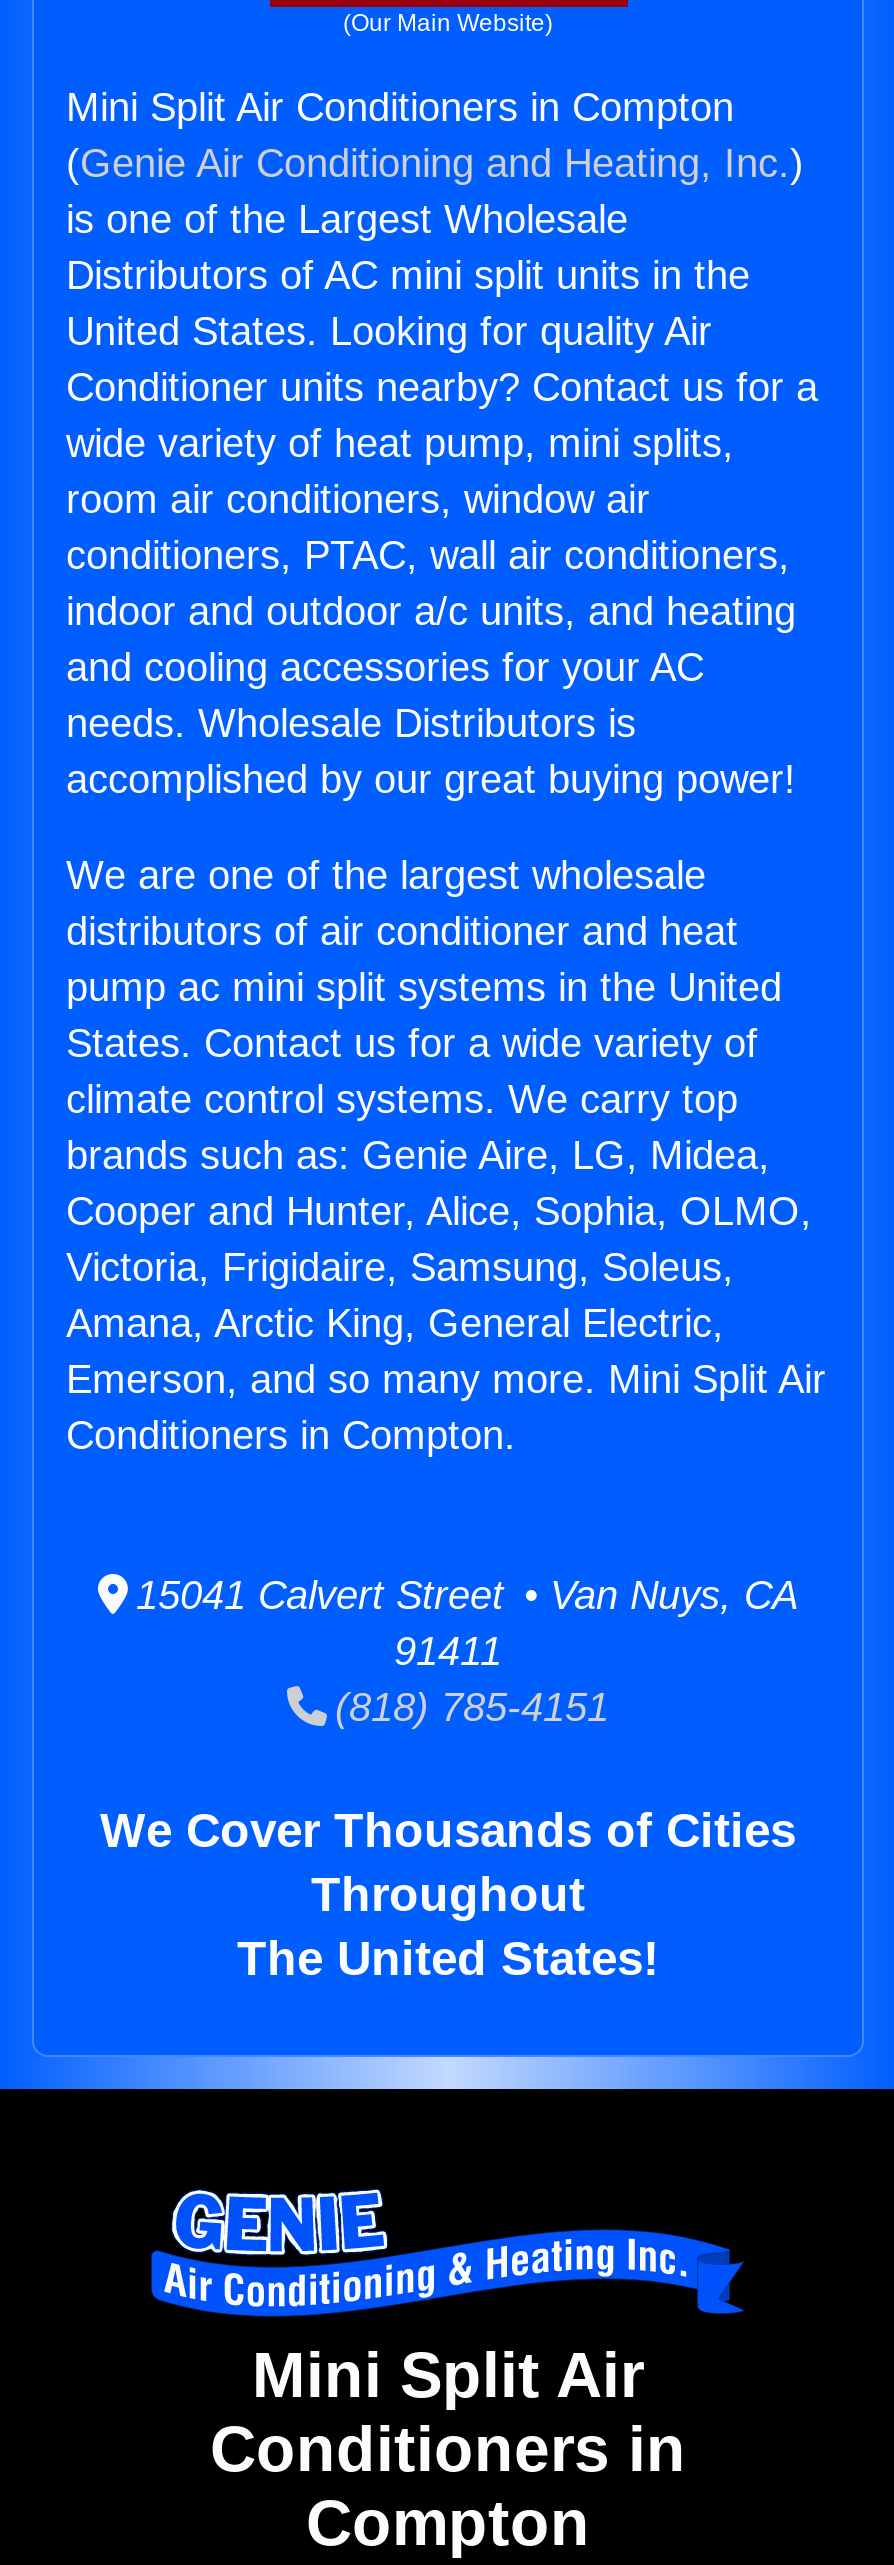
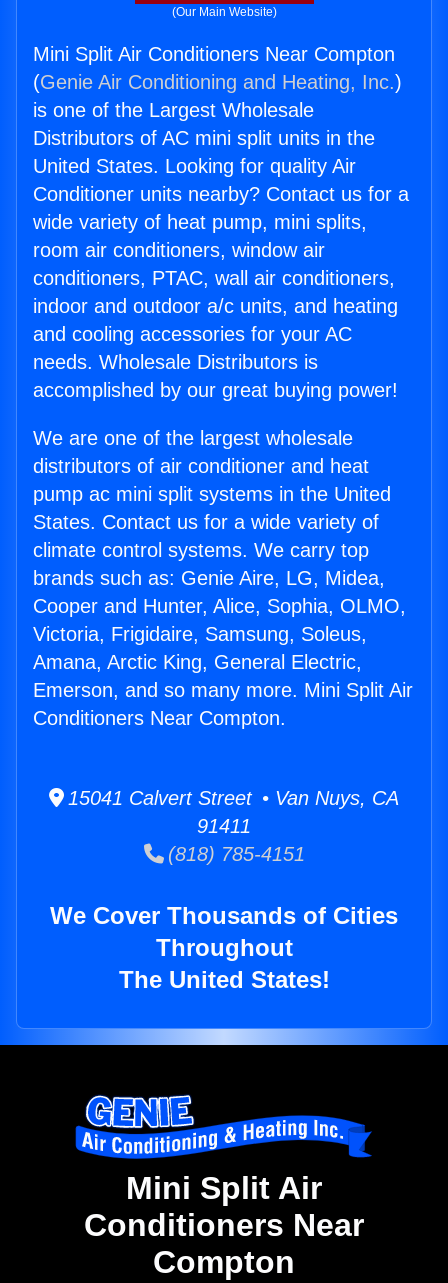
[66,85,734,129] Mini Split Air Conditioners in Compton -> [33,43,395,65] Mini Split Air Conditioners Near Compton
[66,1413,516,1457] Conditioners in Compton. -> [33,707,286,729] Conditioners Near Compton.
[210,2414,686,2486] Conditioners in -> [84,1207,364,1243] Conditioners Near

